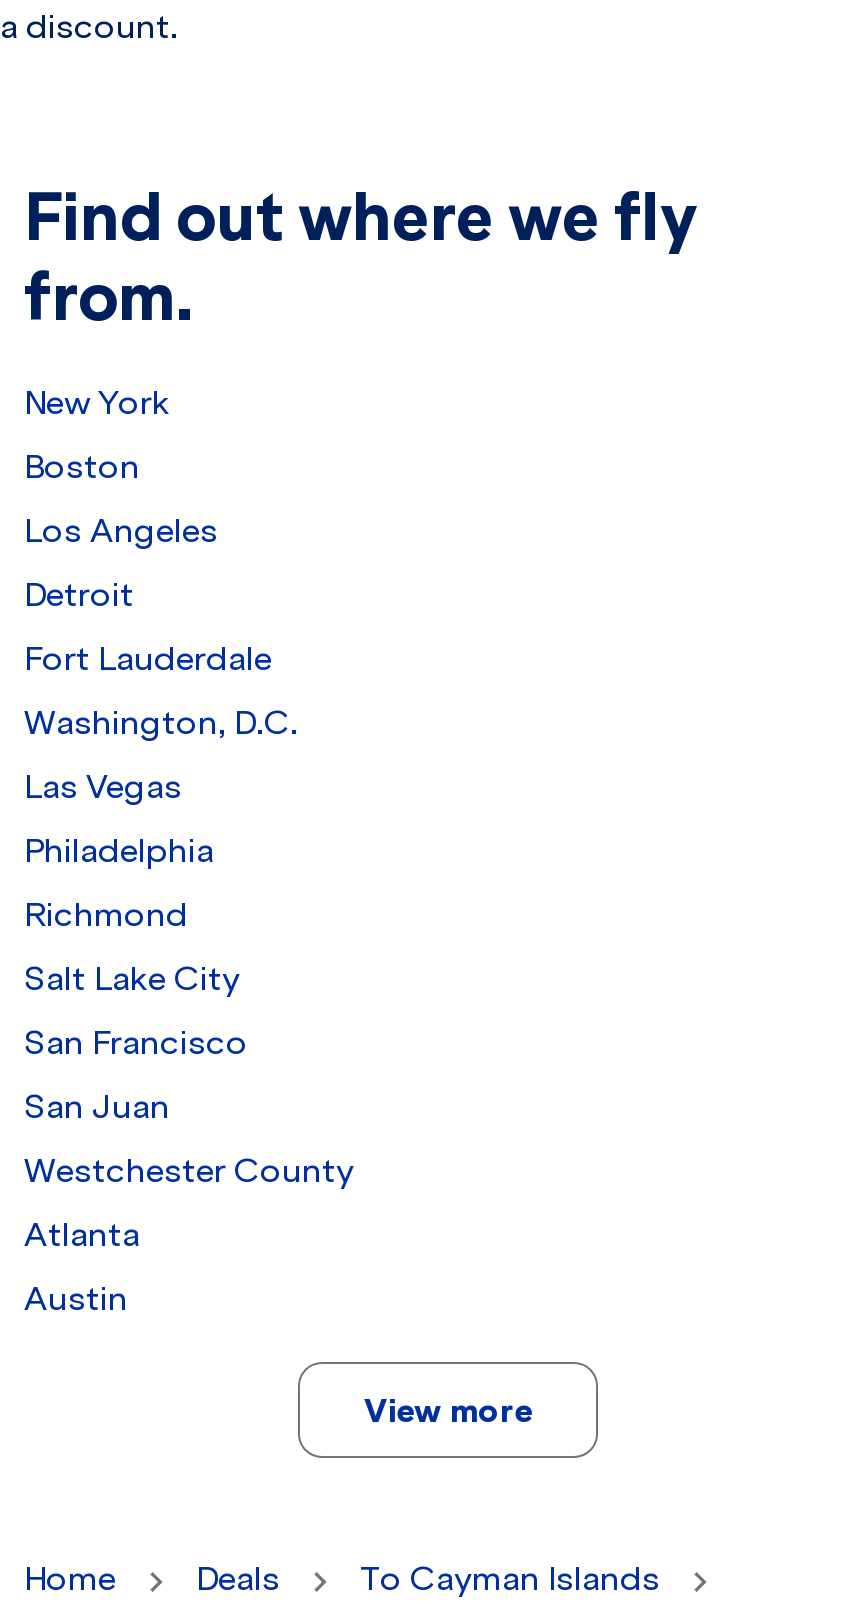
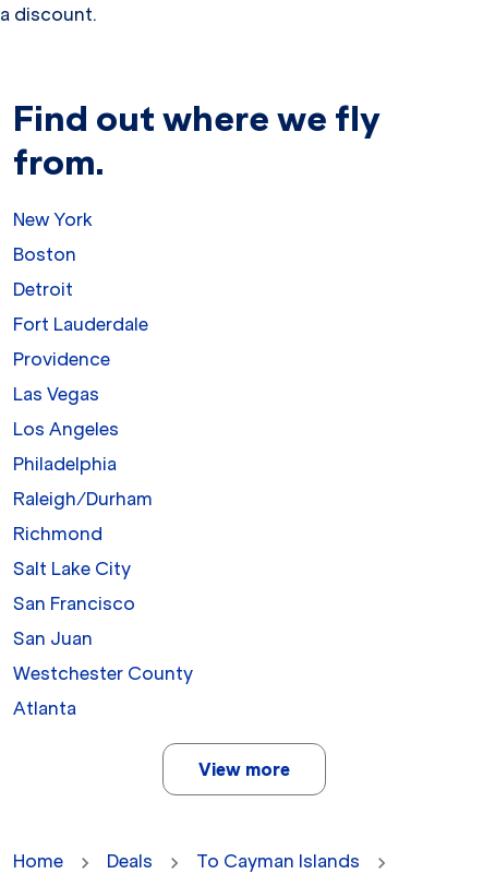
moved [24,510,218,550] -> [13,418,119,440]: Los Angeles
moved [24,574,272,678] -> [13,278,148,335]: Detroit | Fort Lauderdale
[24,702,298,742] Washington, D.C. -> [13,348,110,370] Providence
moved [24,766,182,806] -> [13,383,99,405]: Las Vegas
none -> [13,488,153,510] Raleigh/Durham
moved [24,894,354,1254] -> [13,523,193,719]: Richmond | Salt Lake City | San Francisco | San Juan | Westchester County | Atlanta
[24,1278,128,1318] Austin -> none

